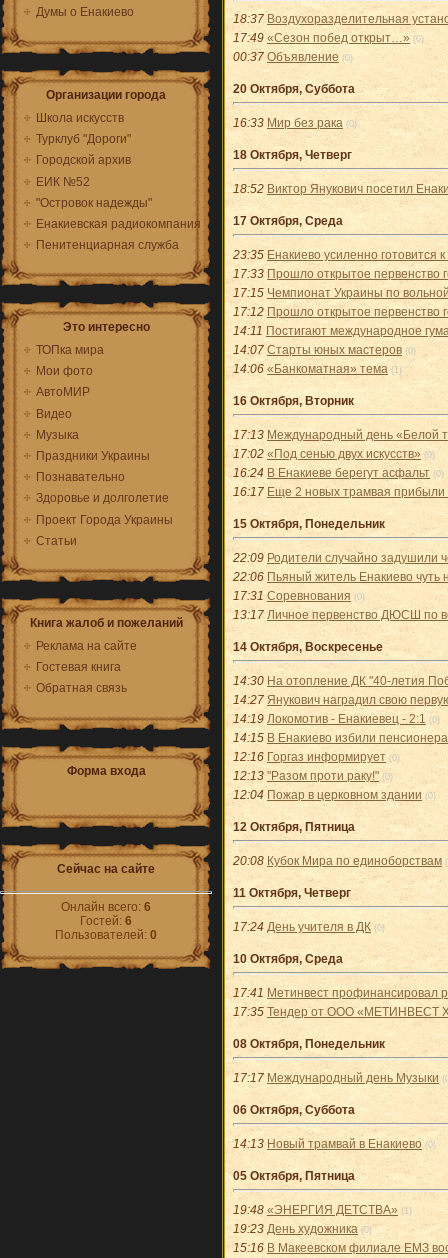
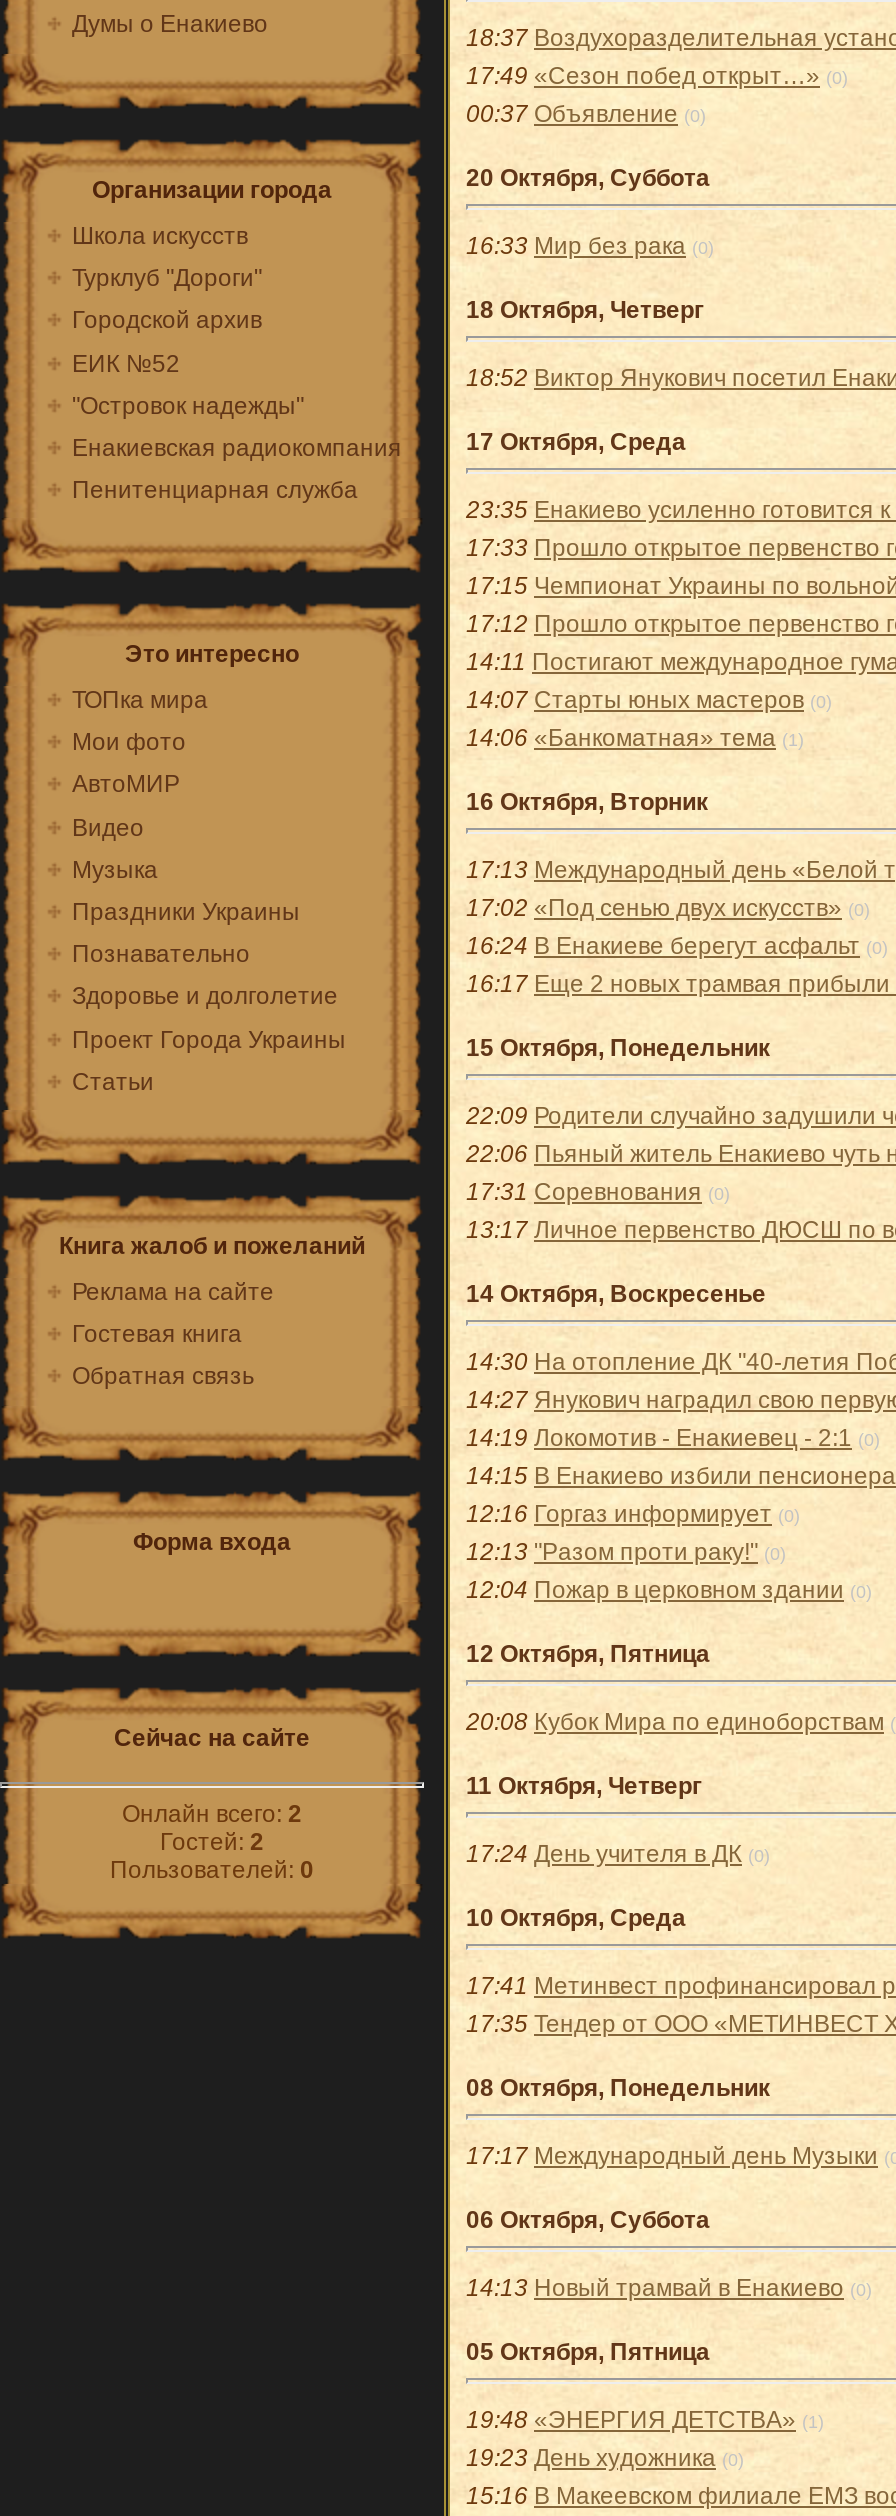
[61,900,151,914] Онлайн всего: 6 -> [122,1800,302,1828] Онлайн всего: 2
[80,914,132,928] Гостей: 6 -> [160,1828,264,1856] Гостей: 2

